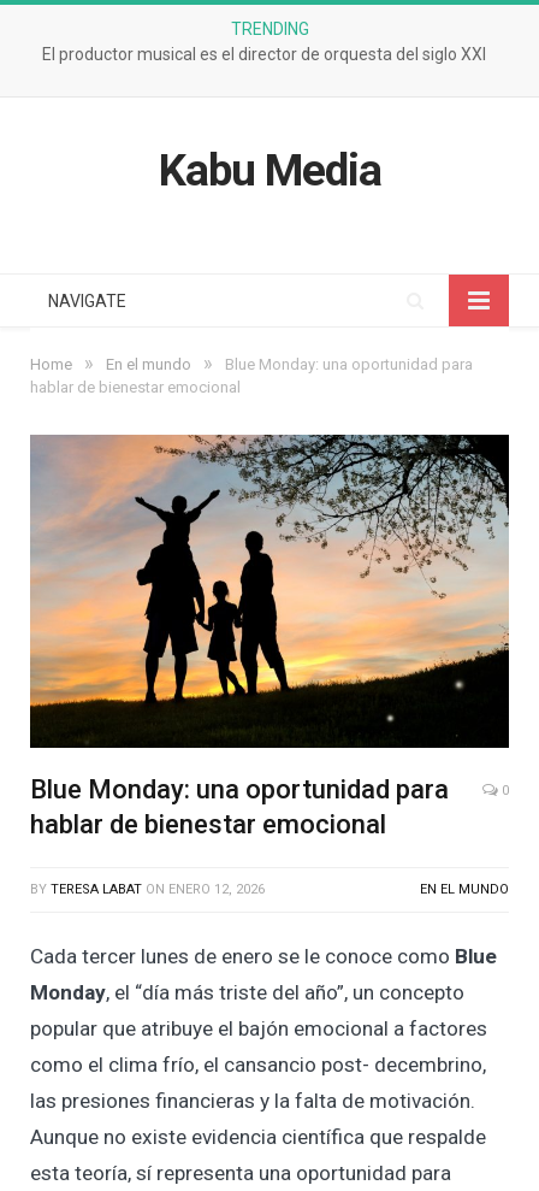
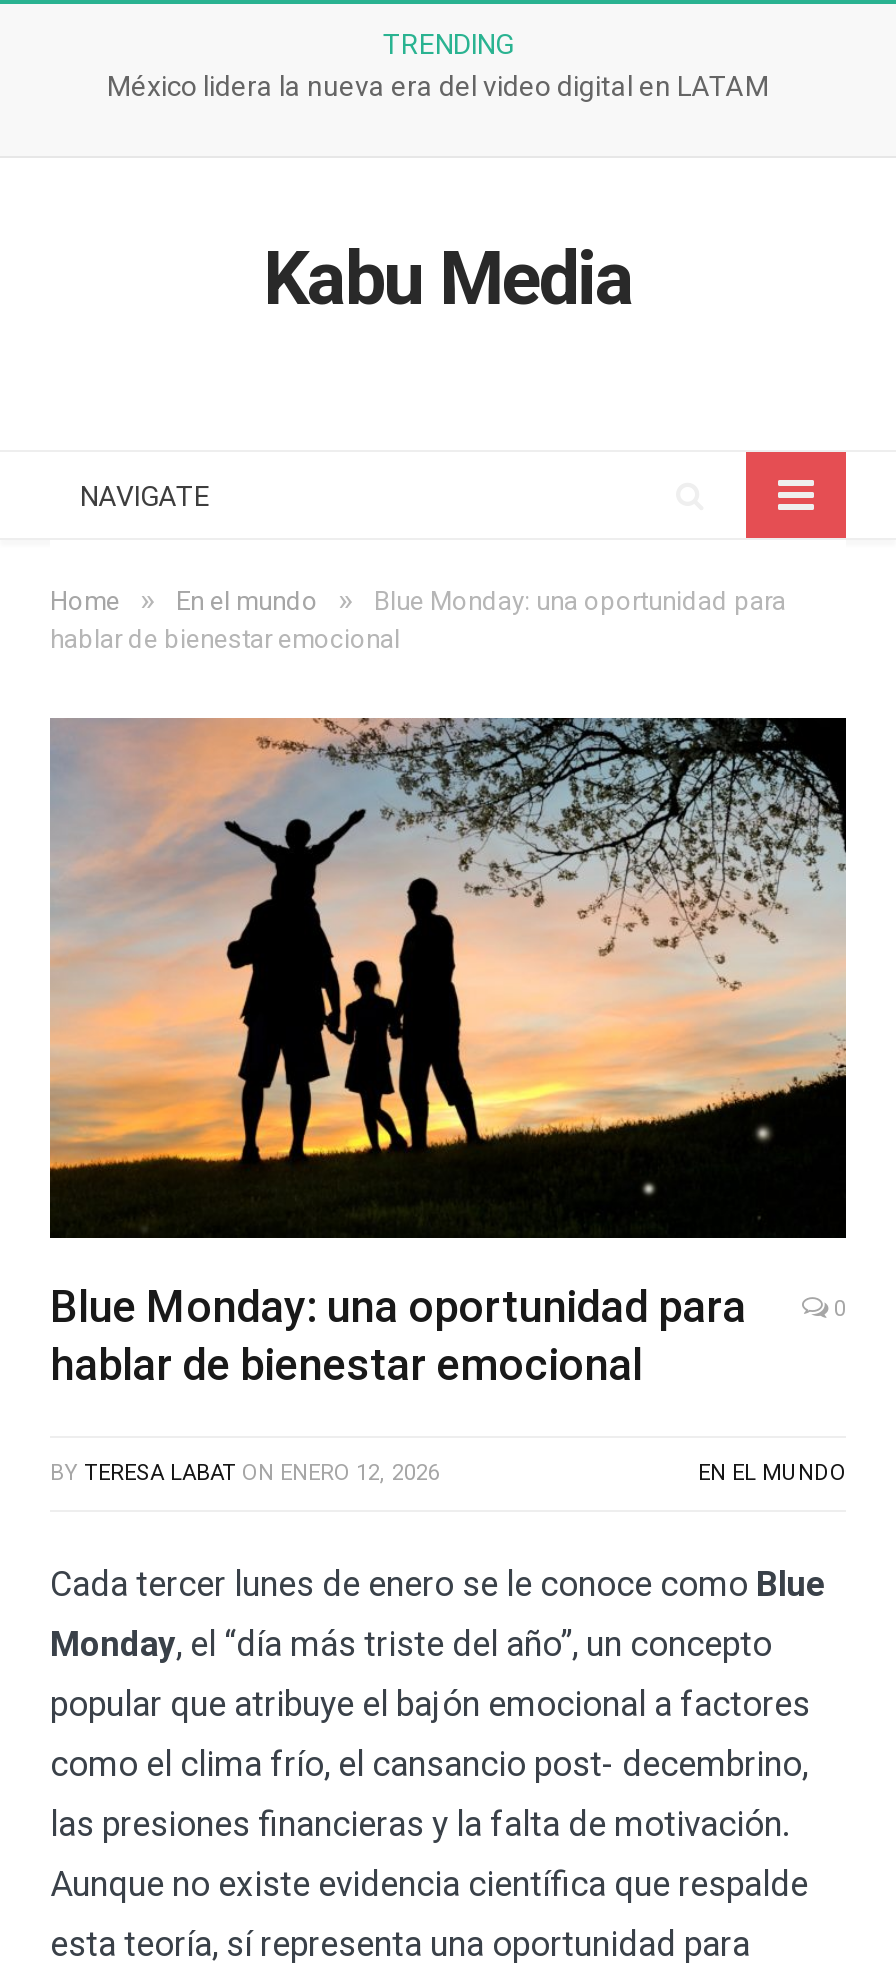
[42,45,485,64] El productor musical es el director de orquesta del siglo XXI -> [107,71,769,103] México lidera la nueva era del video digital en LATAM

